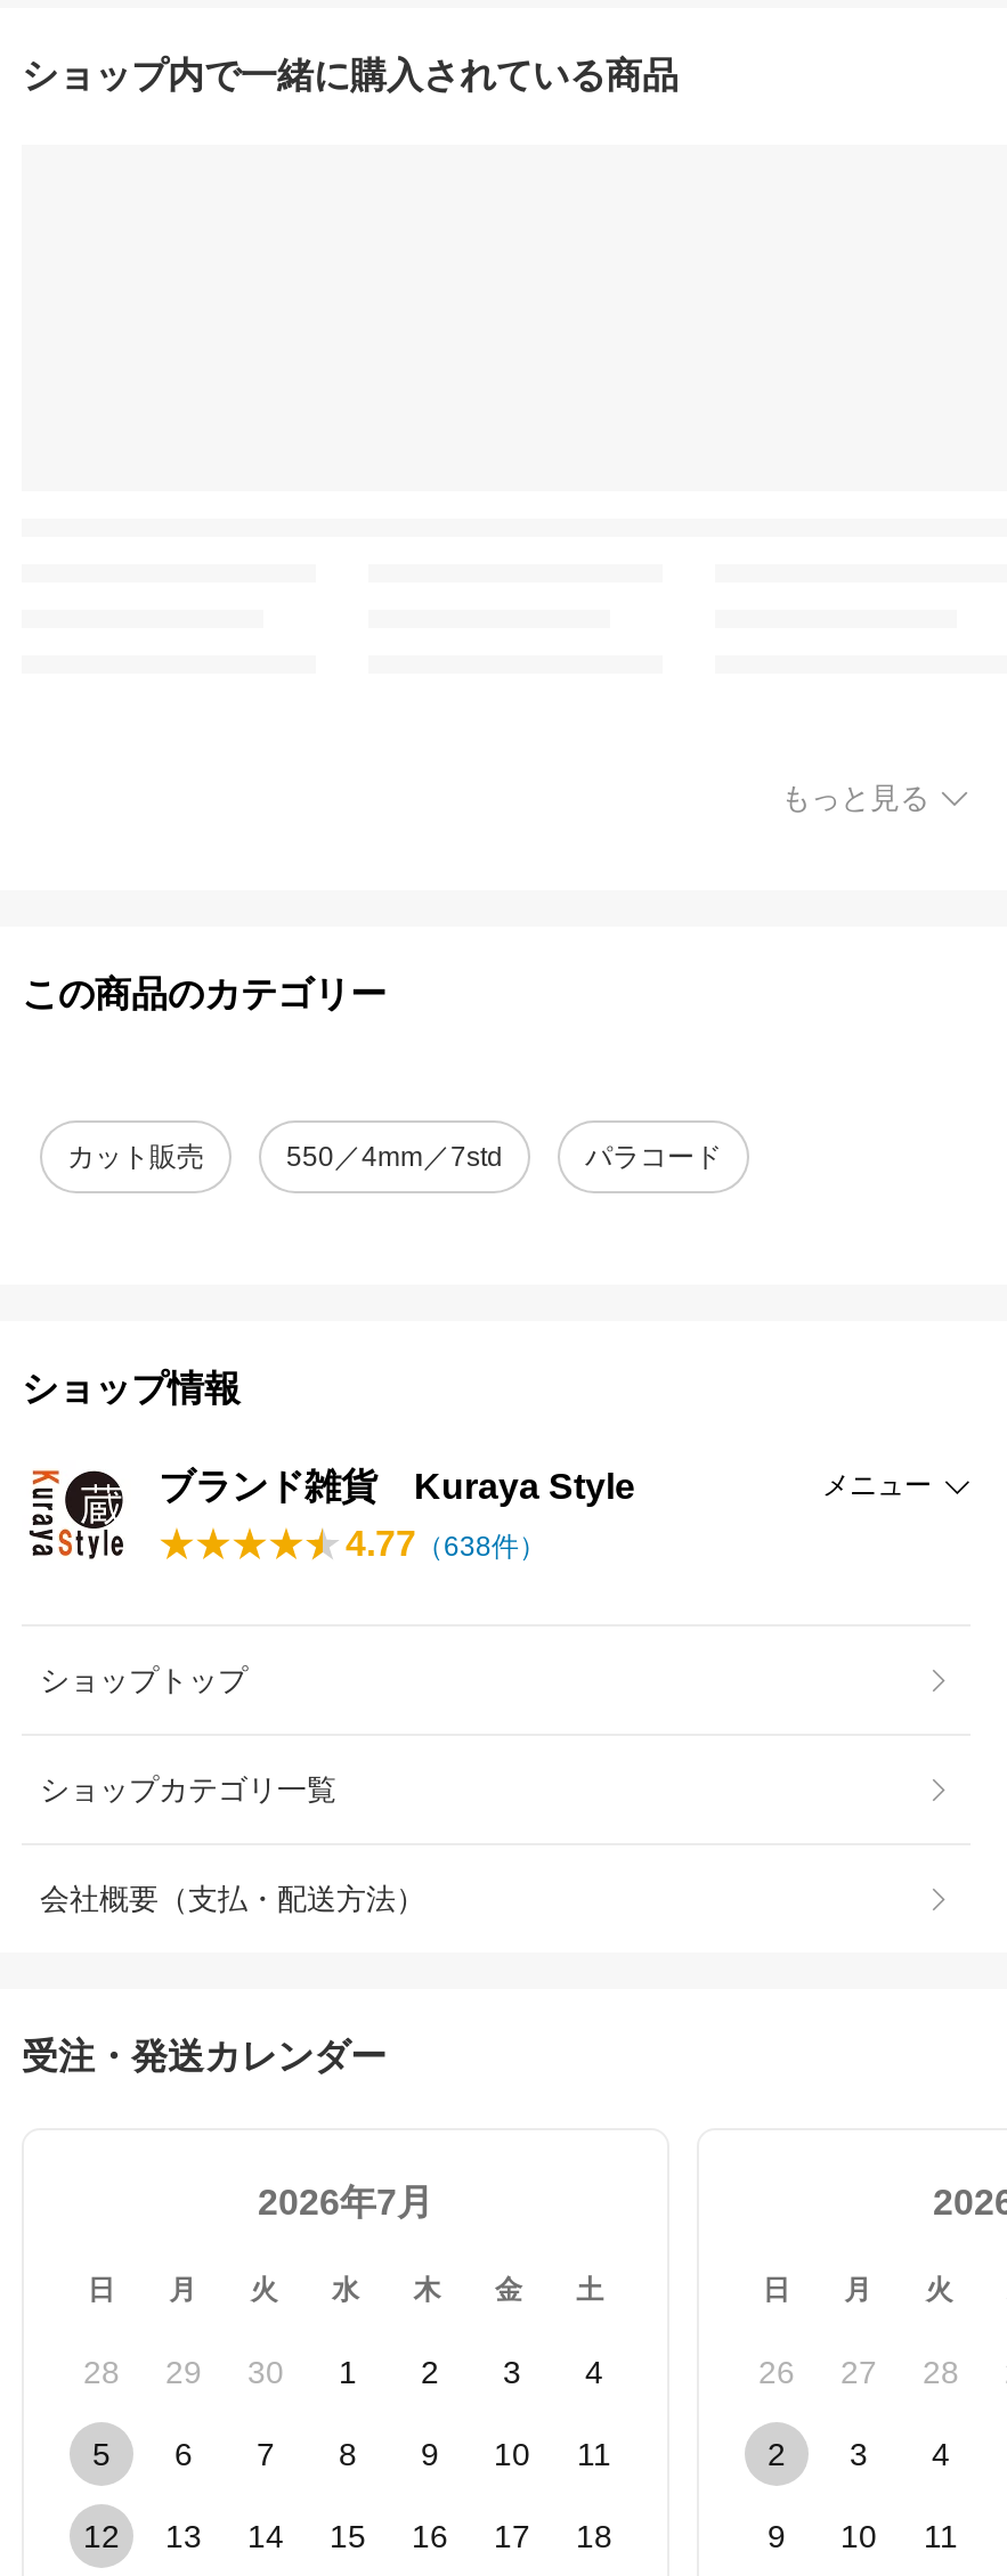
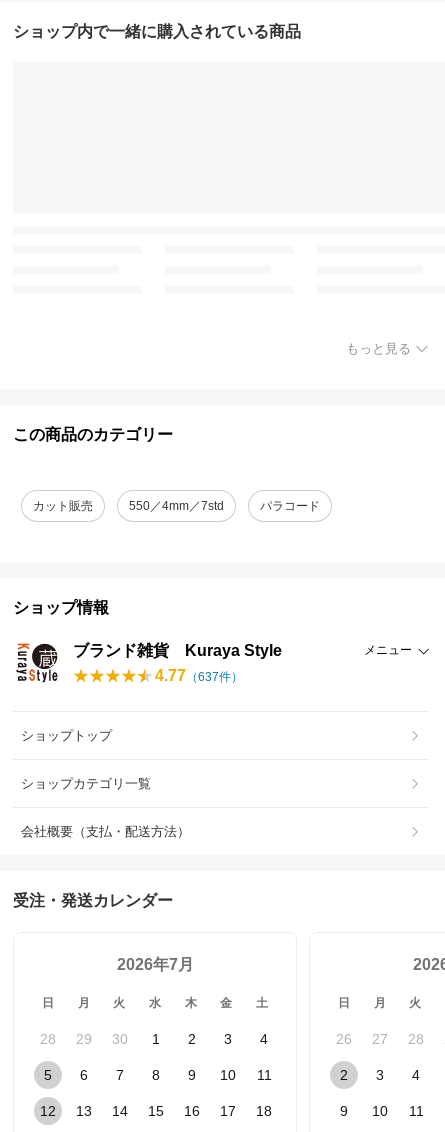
[346,1524,546,1563] 4.77（638件） -> [155,667,243,684] 4.77（637件）

